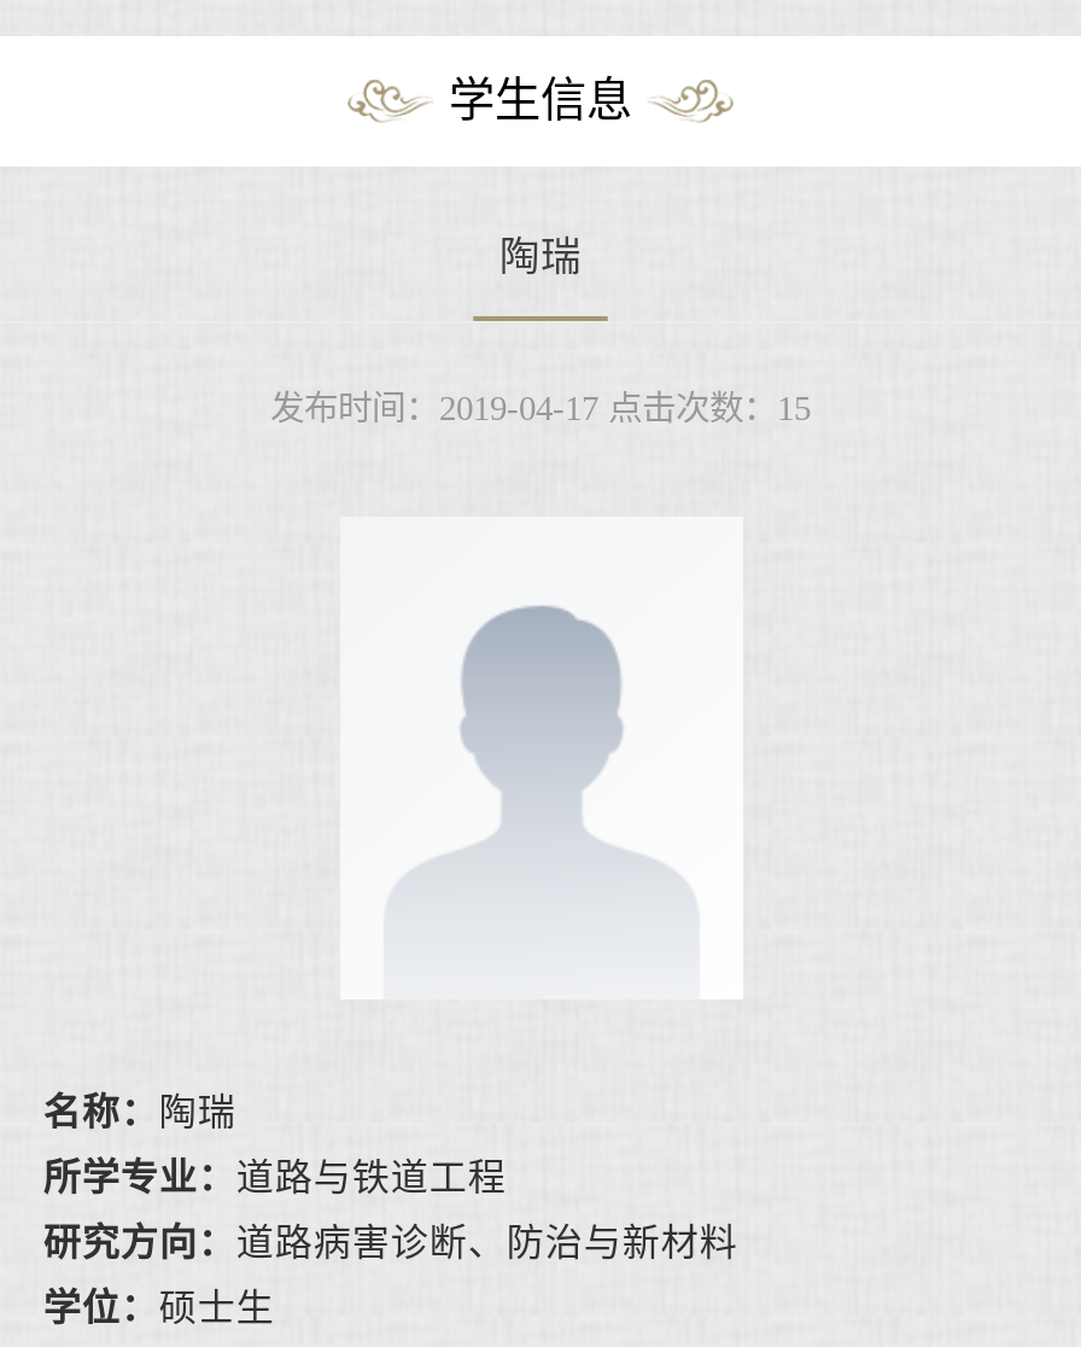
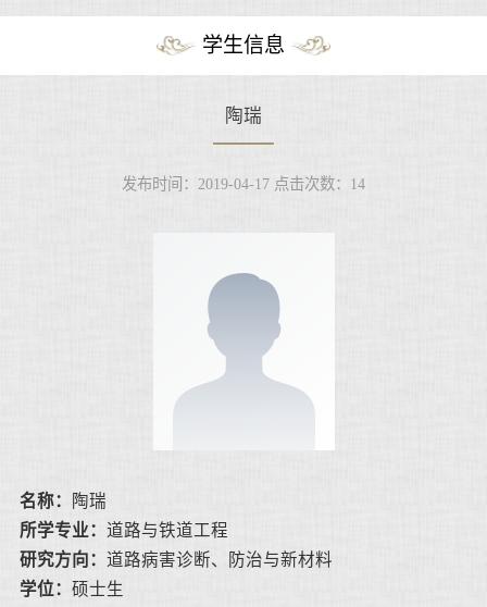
[270,388,811,427] 发布时间：2019-04-17 点击次数：15 -> [122,175,365,192] 发布时间：2019-04-17 点击次数：14

